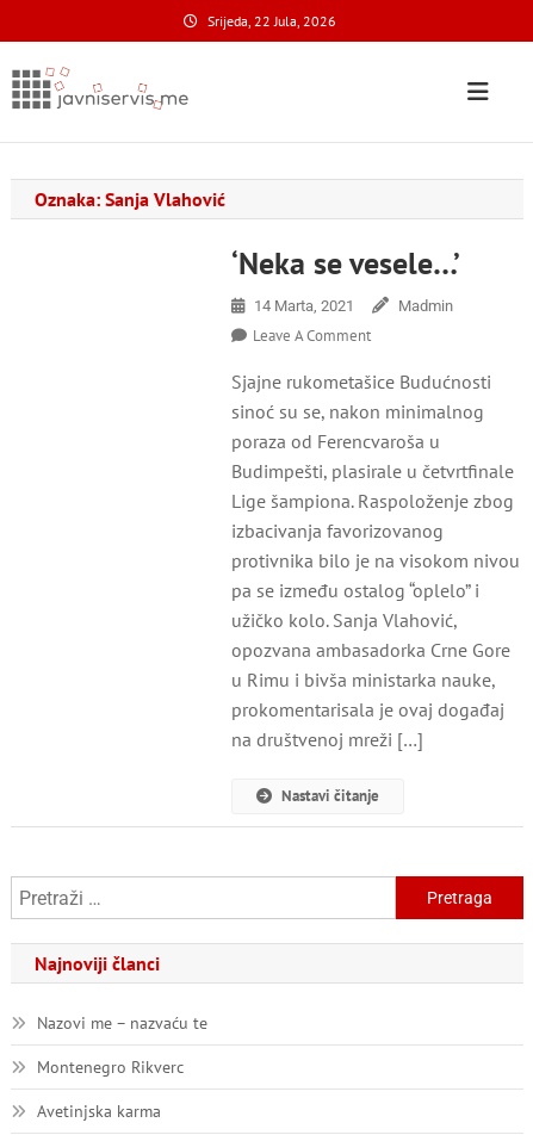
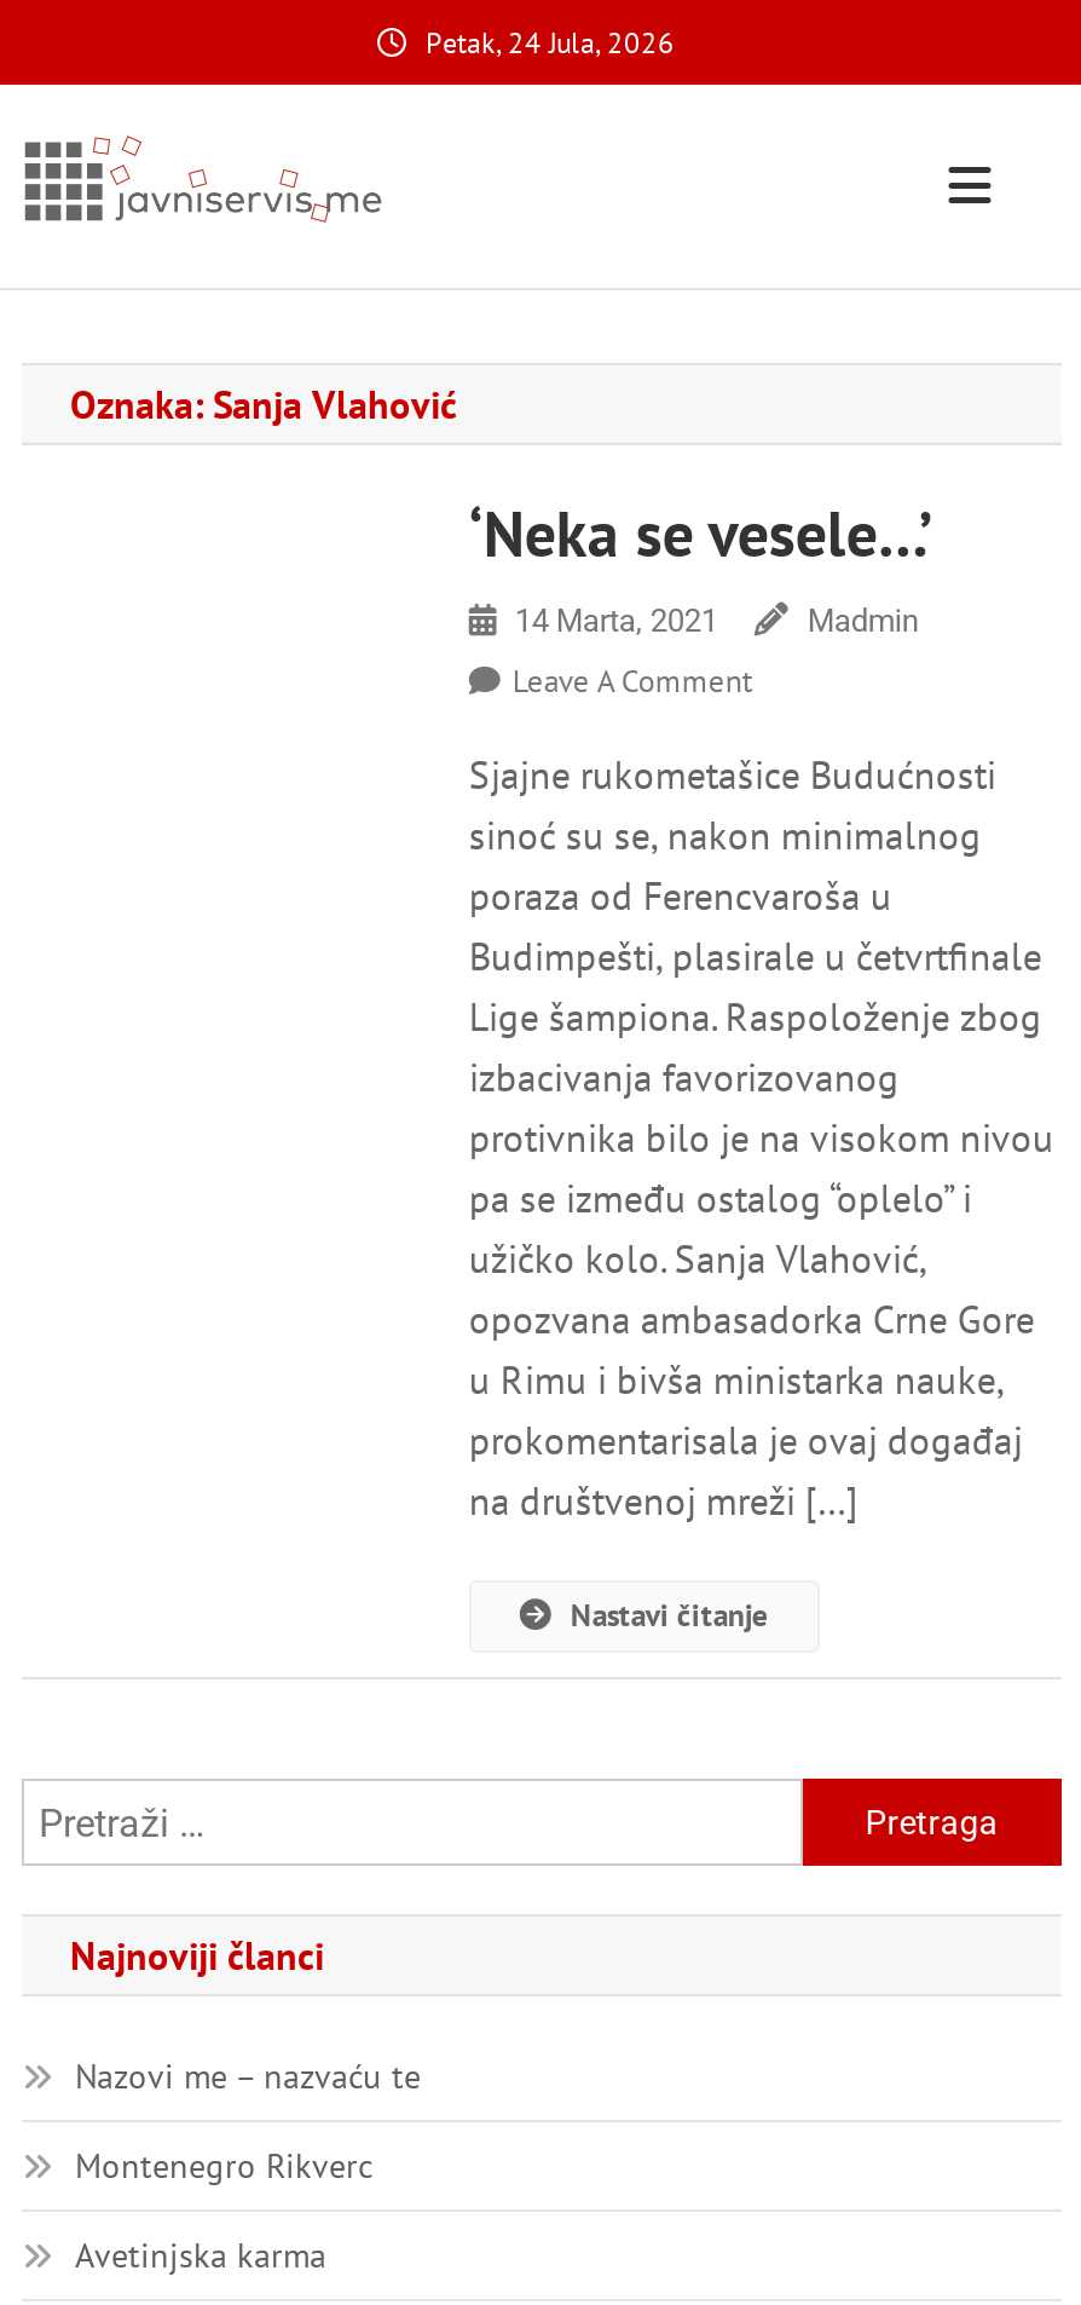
[207,12,336,30] Srijeda, 22 Jula, 2026 -> [426,24,675,60] Petak, 24 Jula, 2026

